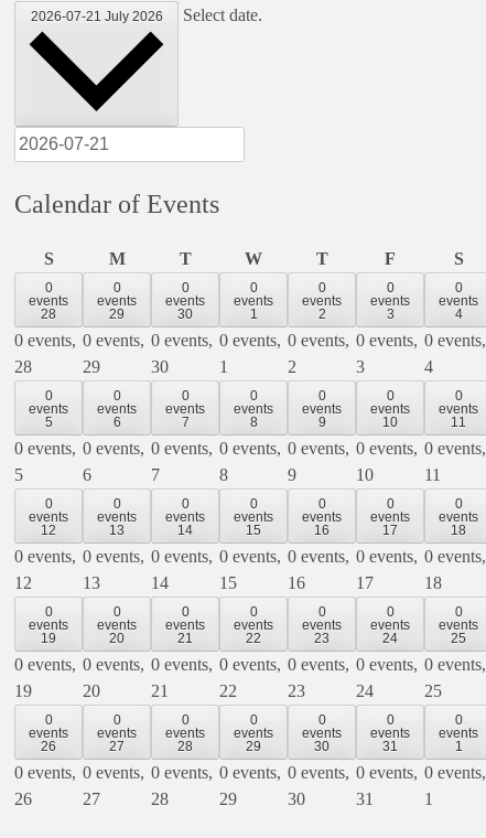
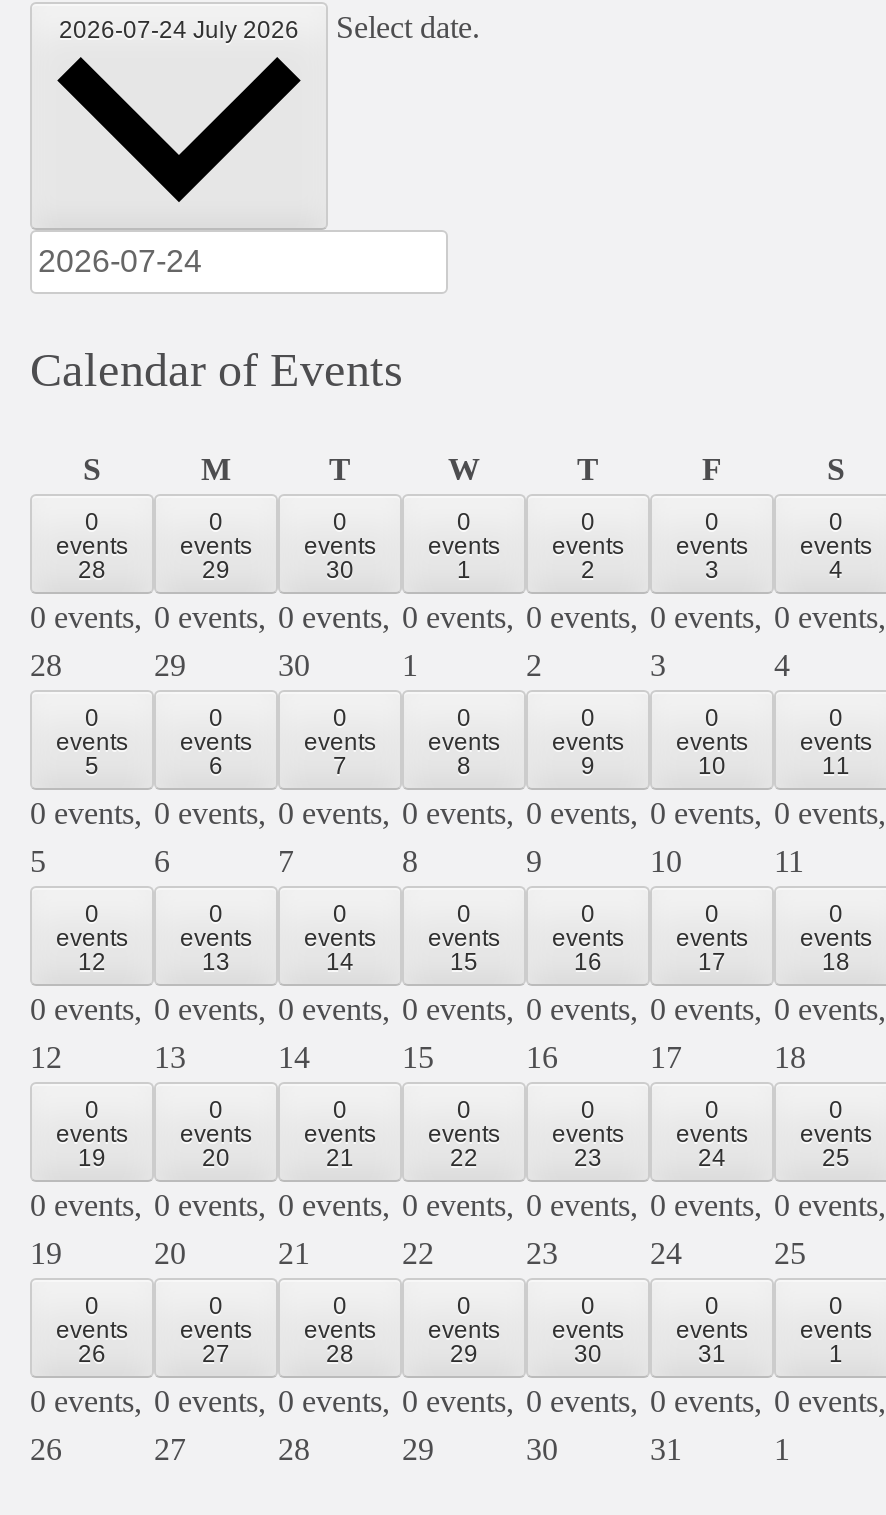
[30,6,262,25] 2026-07-21 July 2026 Select date. -> [59,11,480,45] 2026-07-24 July 2026 Select date.

